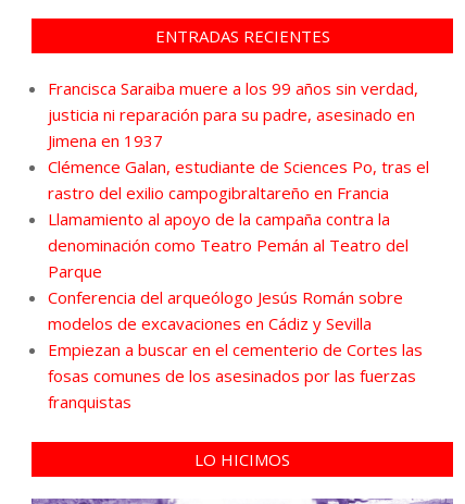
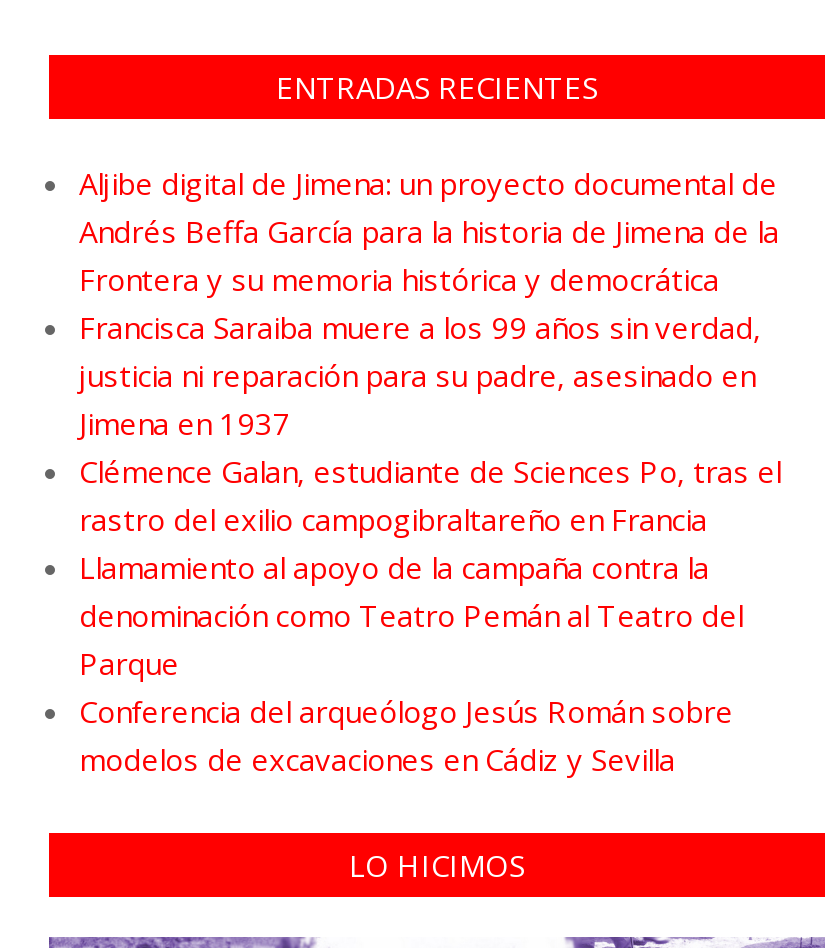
none -> [79,164,779,300] Aljibe digital de Jimena: un proyecto documental de | Andrés Beffa García para la historia de Jimena de la | Frontera y su memoria histórica y democrática
moved [48,77,429,334] -> [79,308,781,780]: Francisca Saraiba muere a los 99 años sin verdad, | justicia ni reparación para su padre, asesinado en | Jimena en 1937 | ... | Conferencia del arqueólogo Jesús Román sobre | modelos de excavaciones en Cádiz y Sevilla
[48,339,423,413] Empiezan a buscar en el cementerio de Cortes las | fosas comunes de los asesinados por las fuerzas | franquistas -> none

